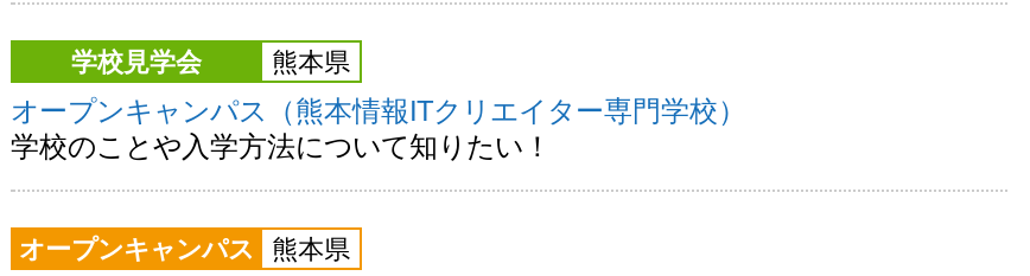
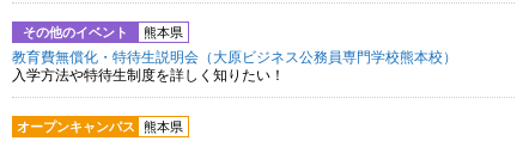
[71,48,202,76] 学校見学会 -> [23,25,128,40] その他のイベント
[11,95,746,164] オープンキャンパス（熊本情報ITクリエイター専門学校） | 学校のことや入学方法について知りたい！ -> [12,49,457,84] 教育費無償化・特待生説明会（大原ビジネス公務員専門学校熊本校） | 入学方法や特待生制度を詳しく知りたい！

